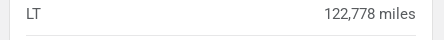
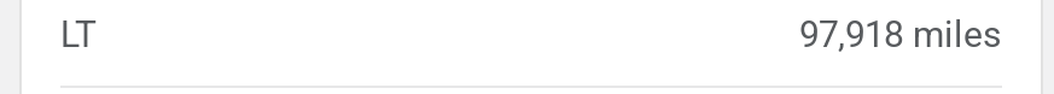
[324,5,416,23] 122,778 miles -> [799,12,1002,55] 97,918 miles

